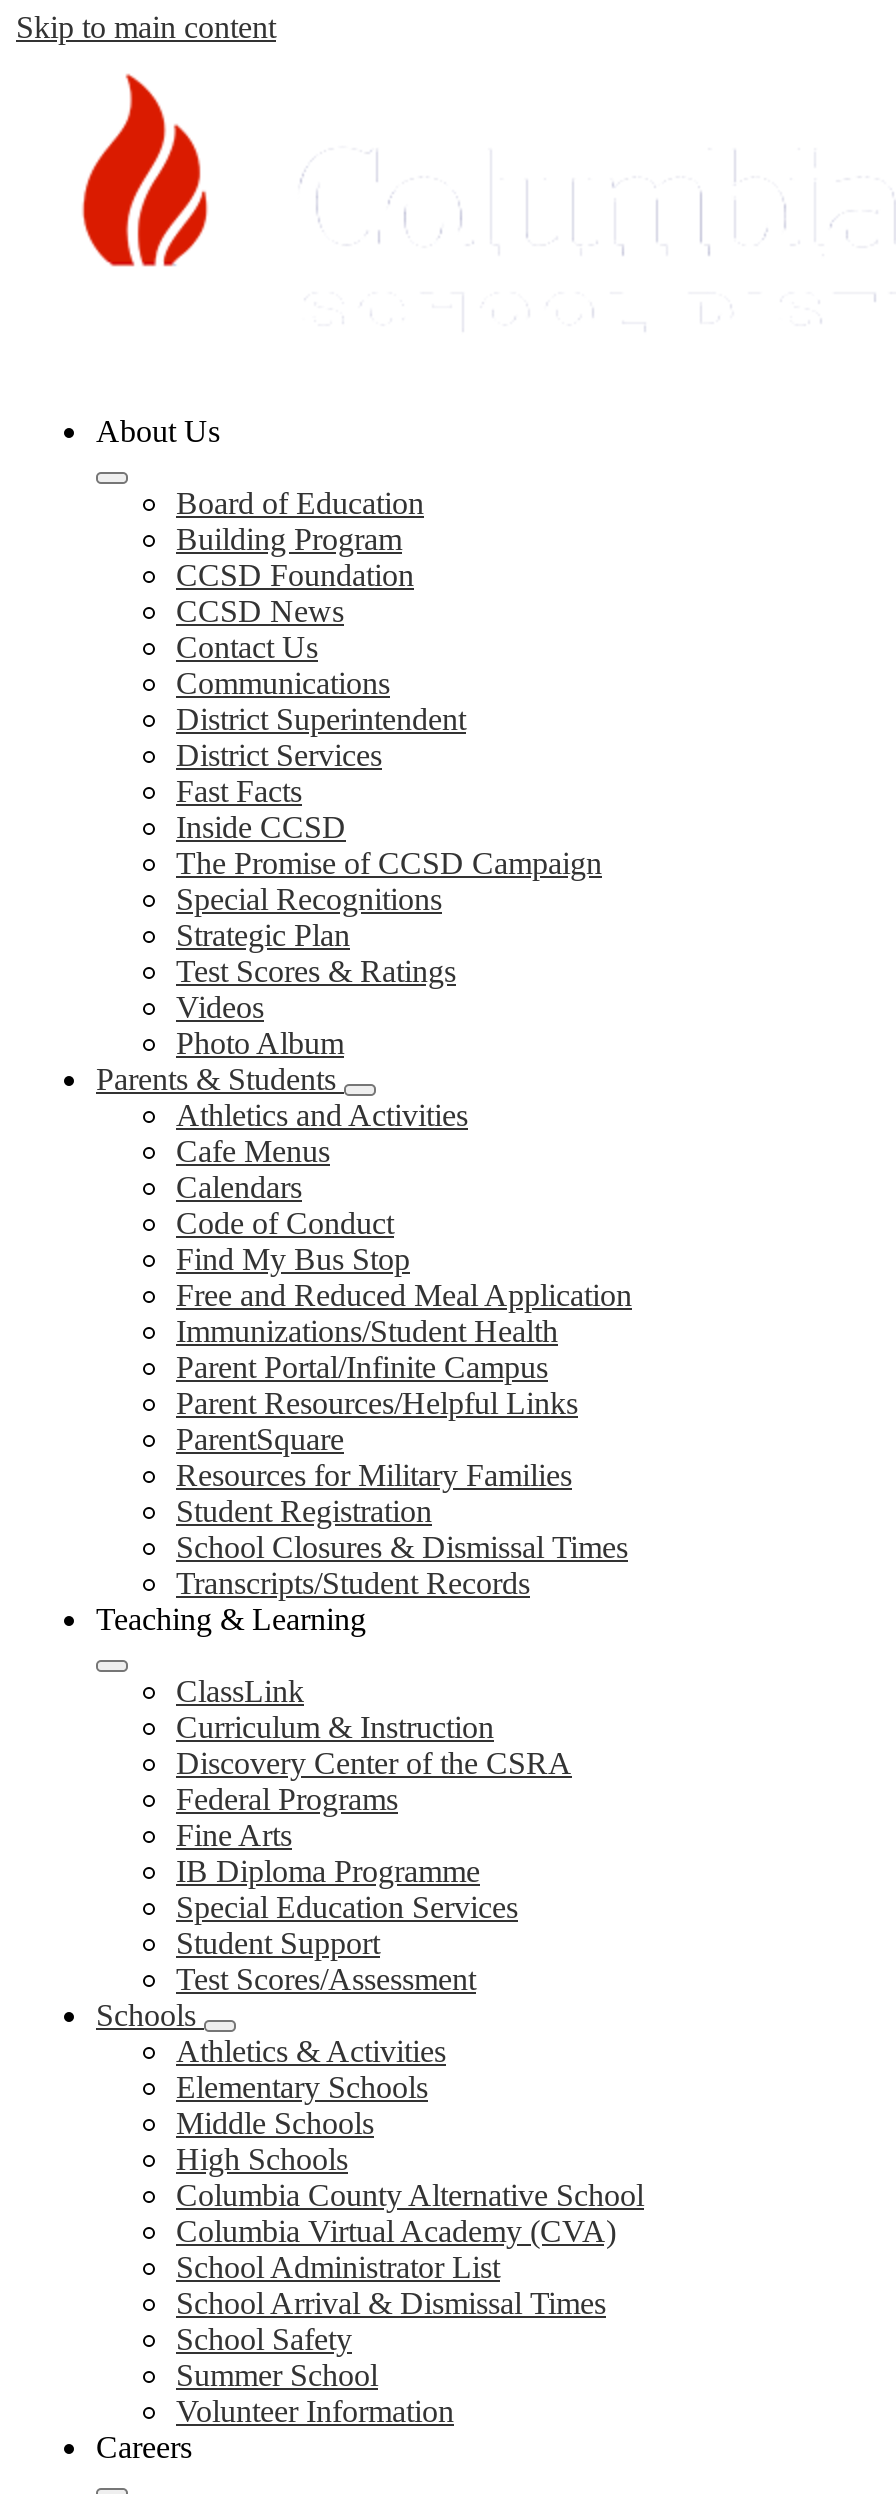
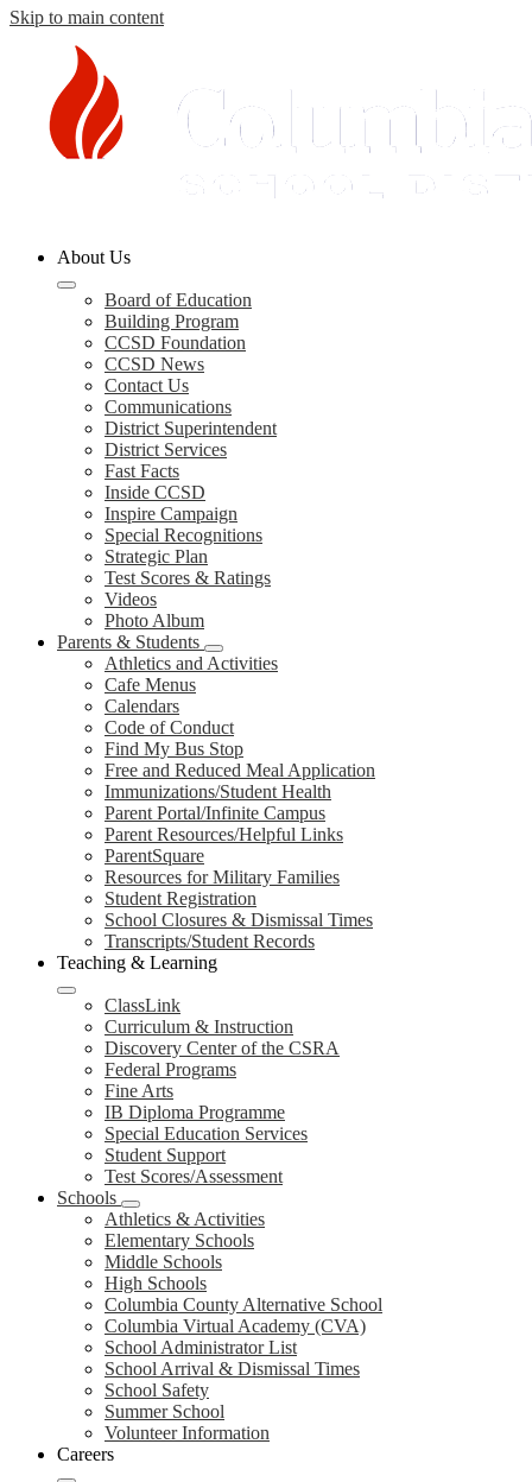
[176,846,602,880] The Promise of CCSD Campaign -> [104,503,237,524] Inspire Campaign

